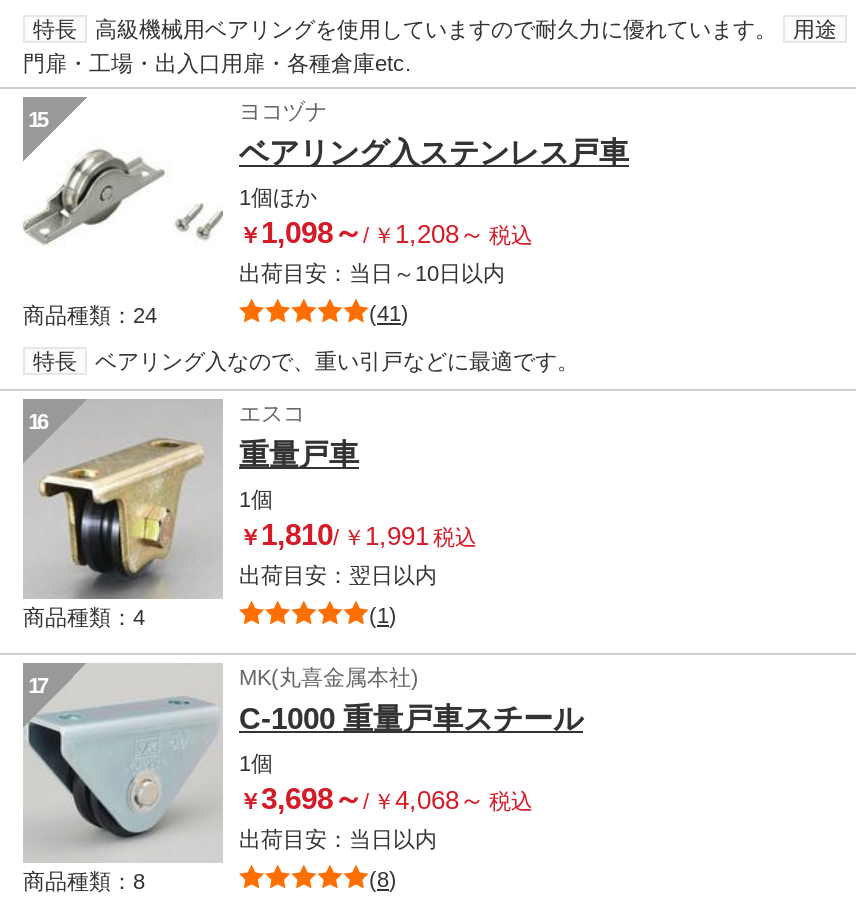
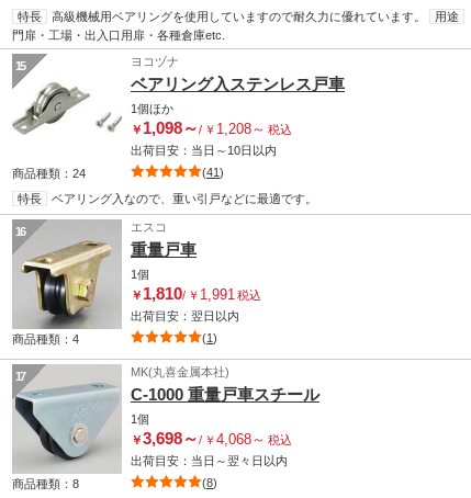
[239,827,437,851] 出荷目安：当日以内 -> [131,454,288,467] 出荷目安：当日～翌々日以内

